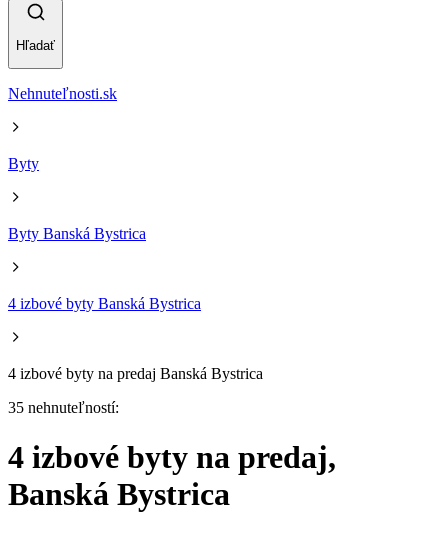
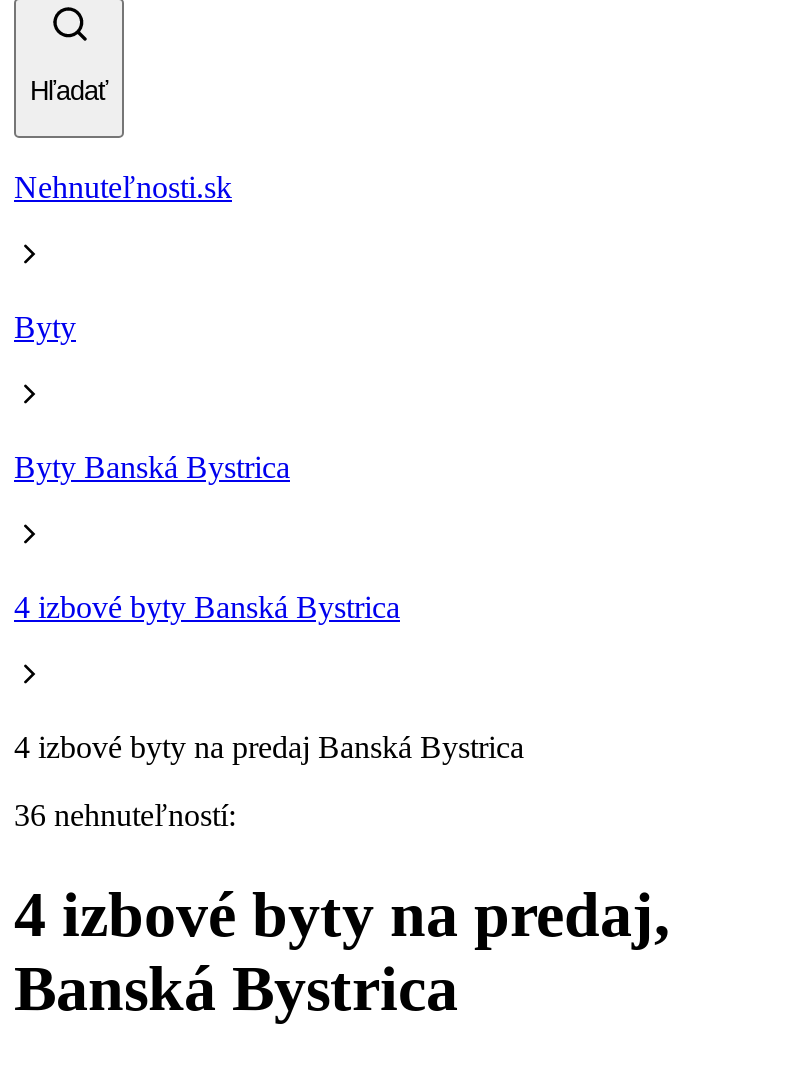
[8,399,119,416] 35 nehnuteľností: -> [14,799,236,833] 36 nehnuteľností:

